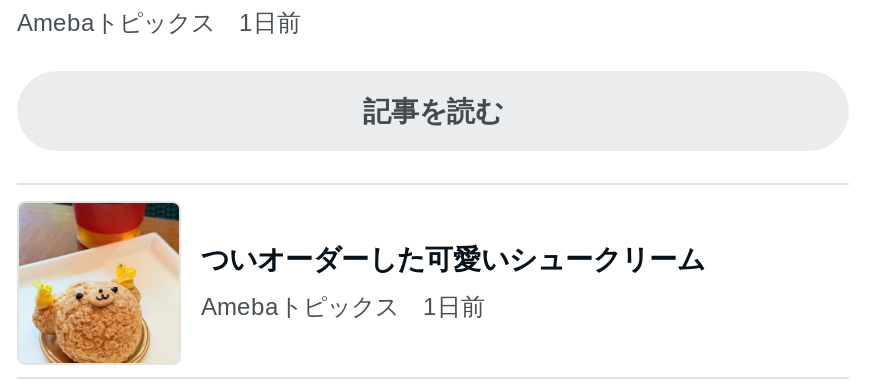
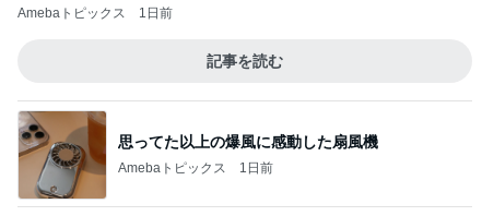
[19,201,705,365] [image] | ついオーダーした可愛いシュークリーム -> [17,110,378,200] [image] | 思ってた以上の爆風に感動した扇風機

